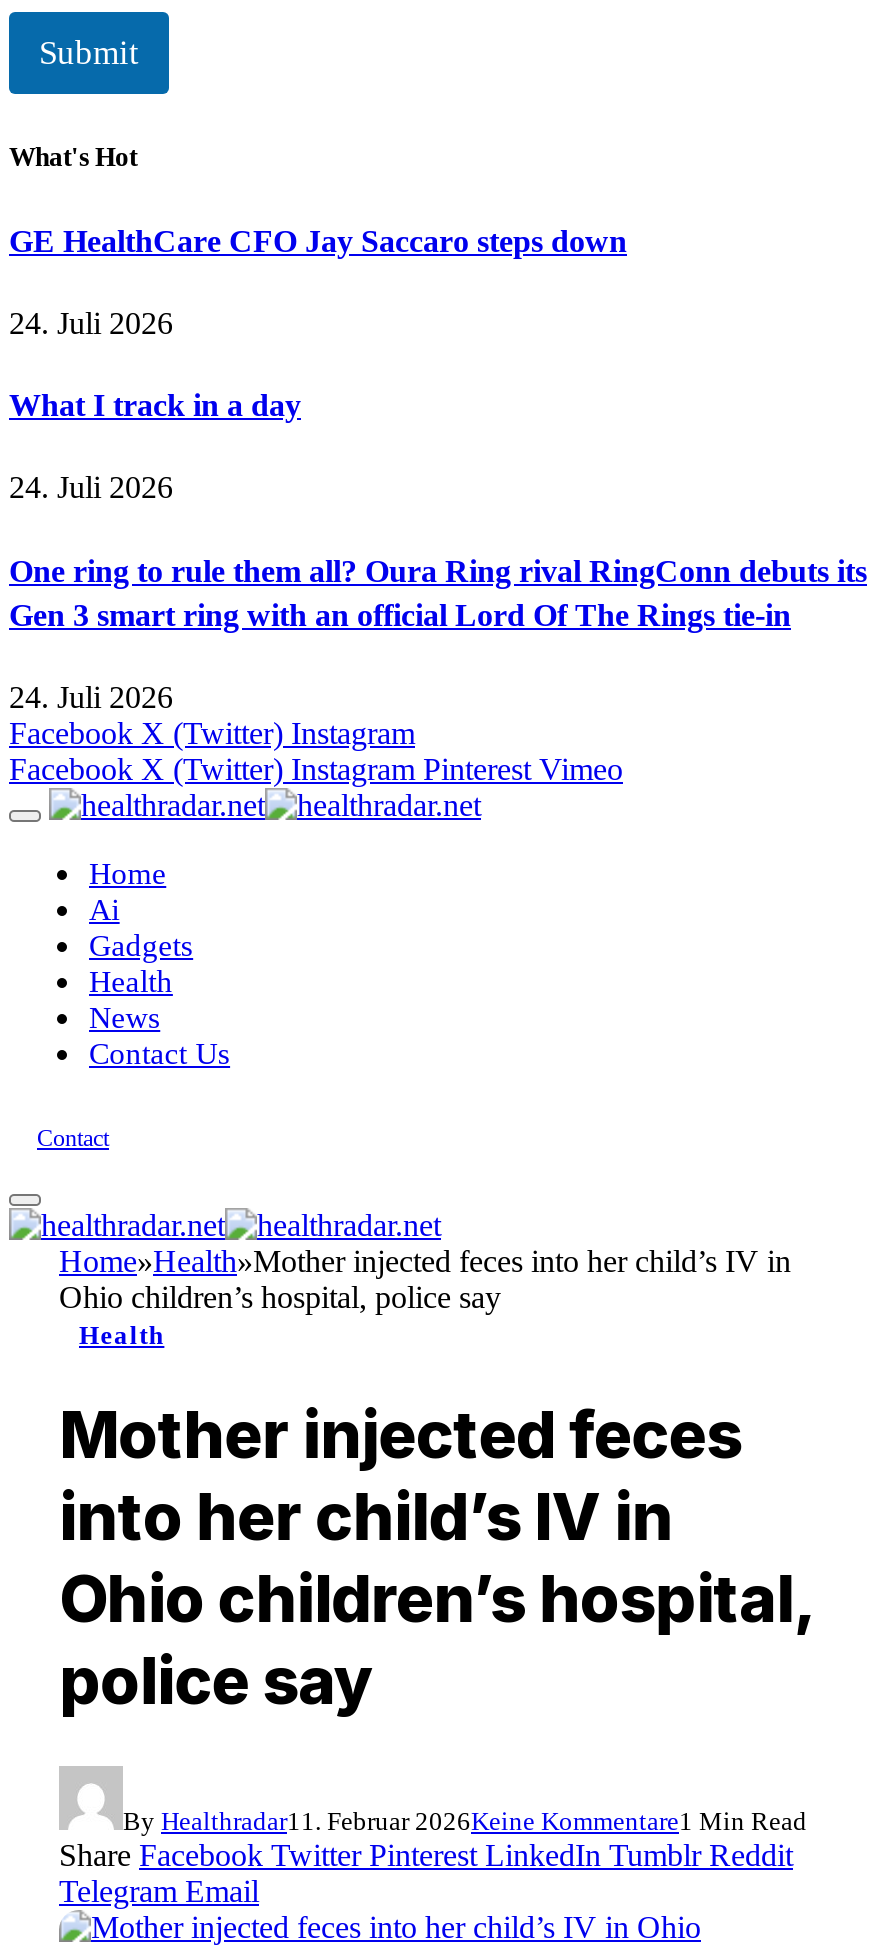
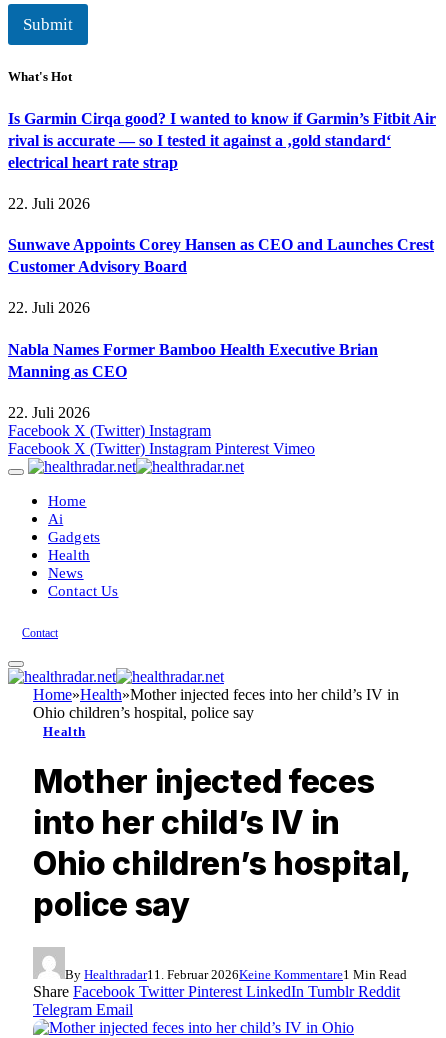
[9,223,627,257] GE HealthCare CFO Jay Saccaro steps down -> [8,110,436,171] Is Garmin Cirqa good? I wanted to know if Garmin’s Fitbit Air | rival is accurate — so I tested it against a ‚gold standard‘ | electrical heart rate strap
[9,306,173,340] 24. Juli 2026 -> [8,195,90,212] 22. Juli 2026
[9,388,301,422] What I track in a day -> [8,236,434,275] Sunwave Appoints Corey Hansen as CEO and Launches Crest | Customer Advisory Board
[9,471,173,505] 24. Juli 2026 -> [8,299,90,316] 22. Juli 2026
[9,553,867,631] One ring to rule them all? Oura Ring rival RingConn debuts its | Gen 3 smart ring with an official Lord Of The Rings tie-in -> [8,341,378,380] Nabla Names Former Bamboo Health Executive Brian | Manning as CEO
[9,680,173,714] 24. Juli 2026 -> [8,404,90,421] 22. Juli 2026

